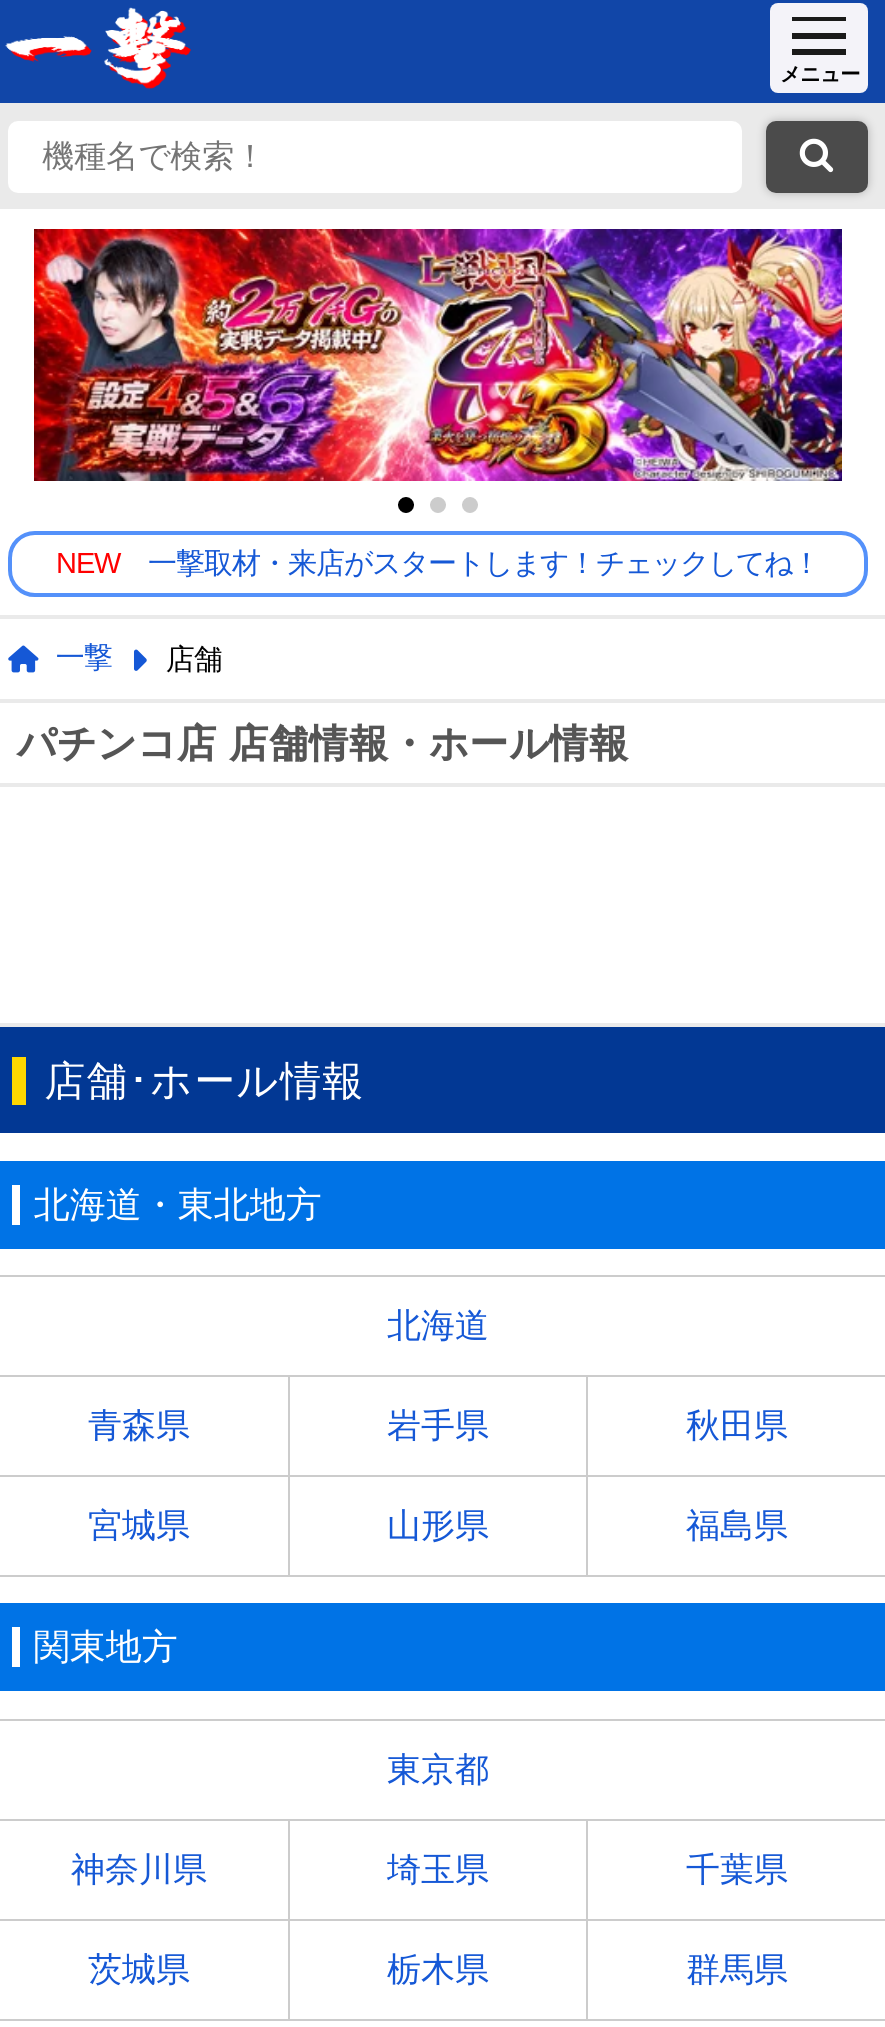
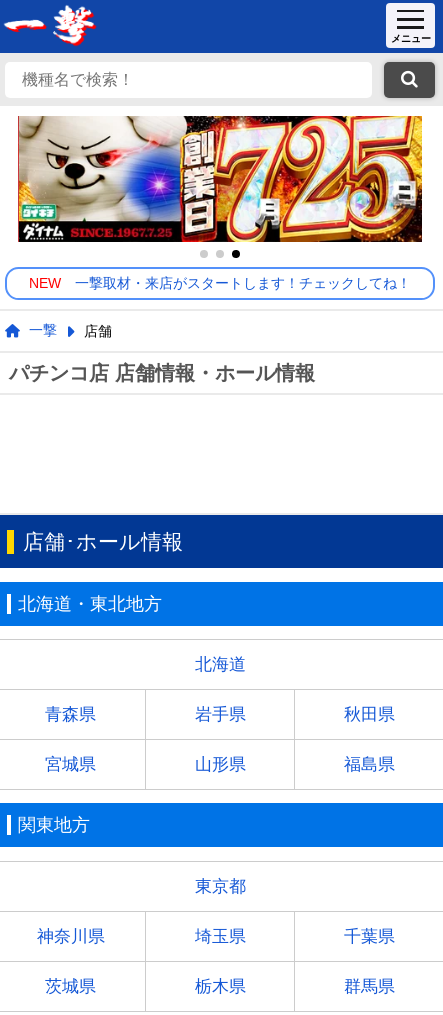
[32,227,844,515] [image] -> [17,115,423,259] [image]

